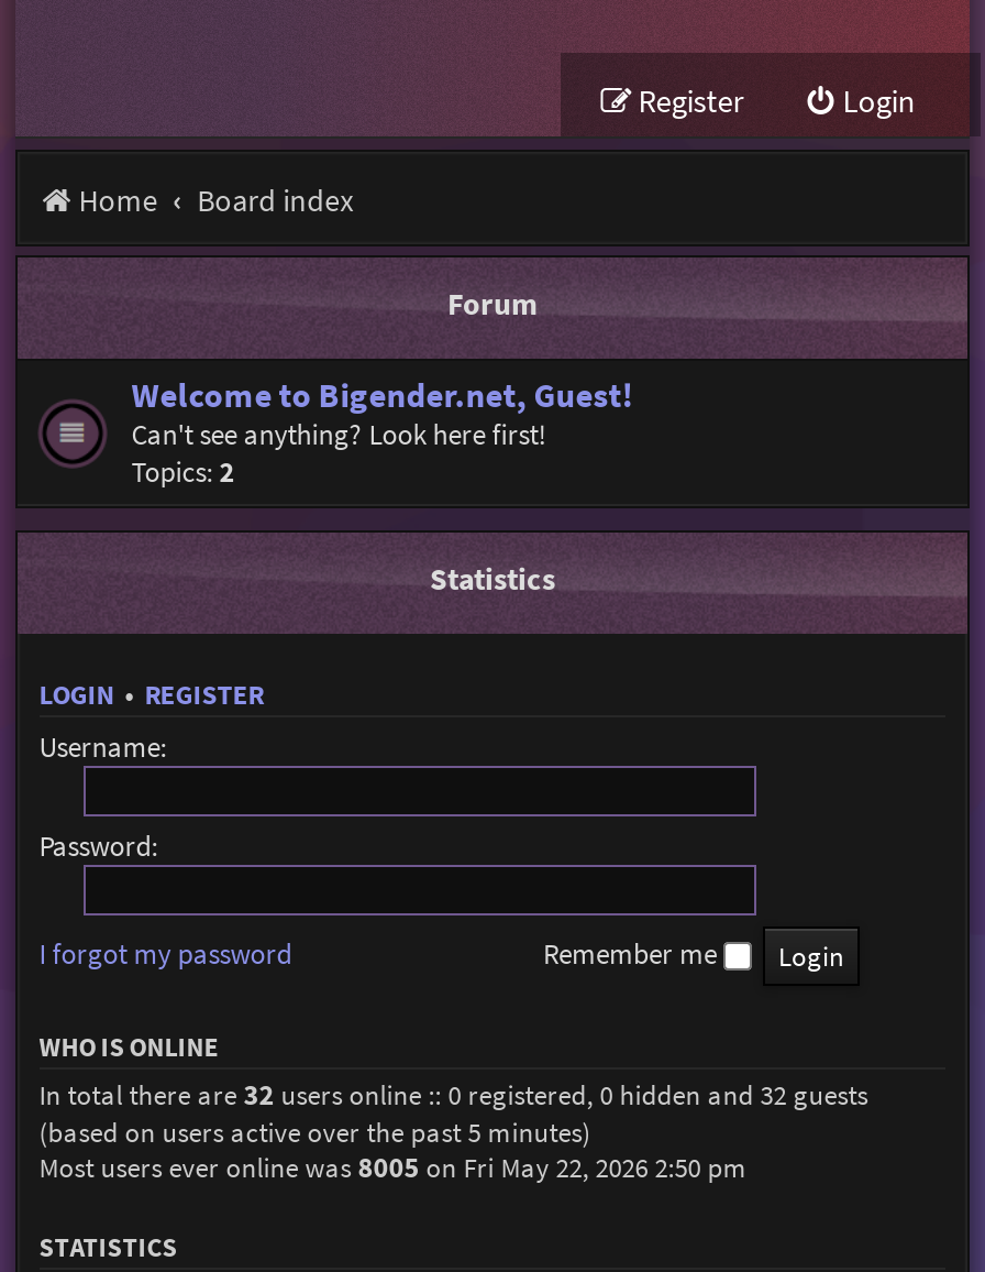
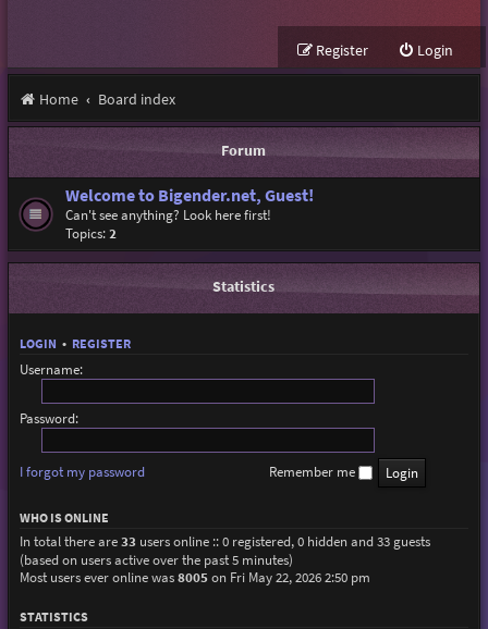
[39,1076,868,1114] In total there are 32 users online :: 0 registered, 0 hidden and 32 guests -> [19,532,430,551] In total there are 33 users online :: 0 registered, 0 hidden and 33 guests

